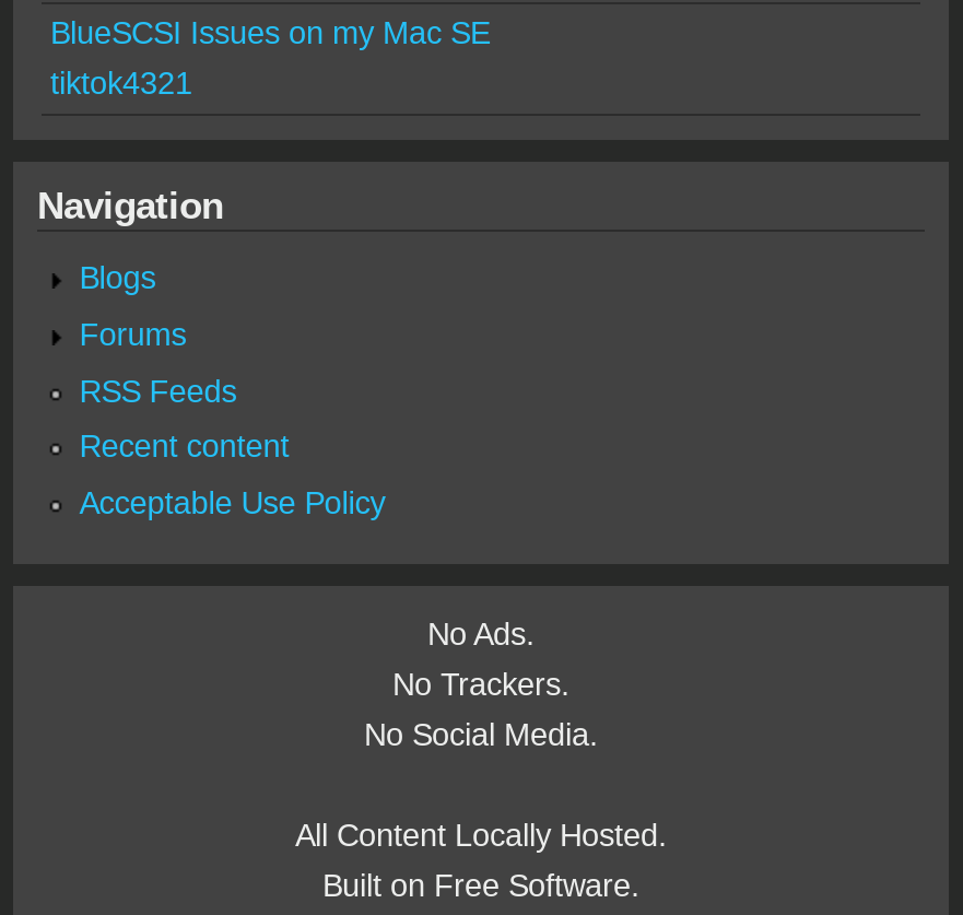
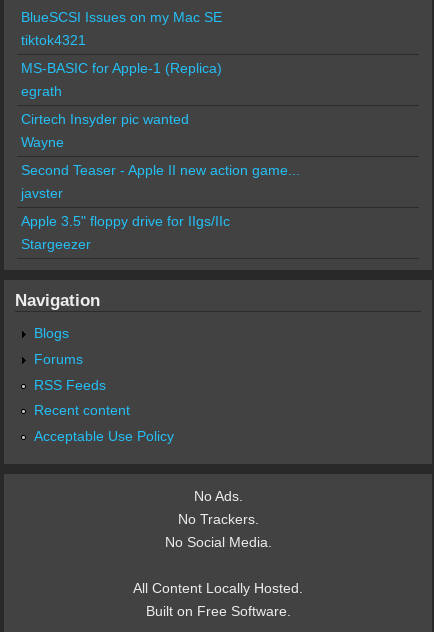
none -> [21,60,300,252] MS-BASIC for Apple-1 (Replica) | egrath | Cirtech Insyder pic wanted | Wayne | Second Teaser - Apple II new action game... | javster | Apple 3.5" floppy drive for IIgs/IIc | Stargeezer

